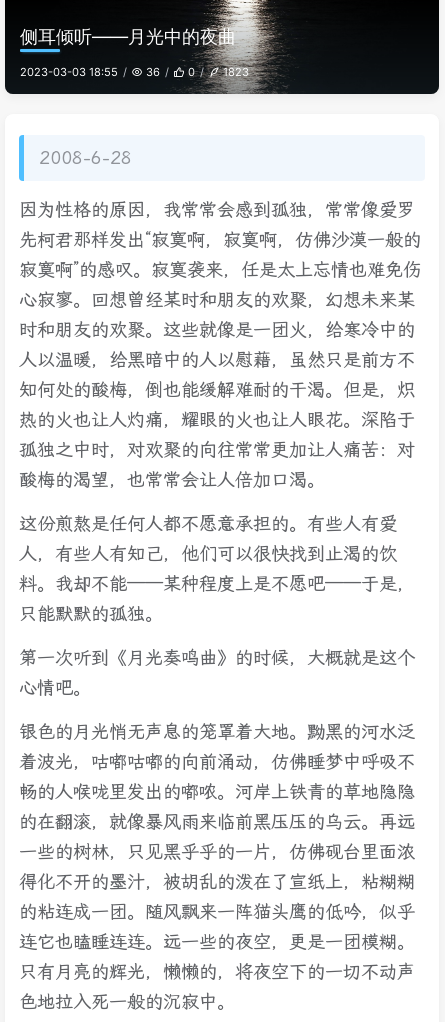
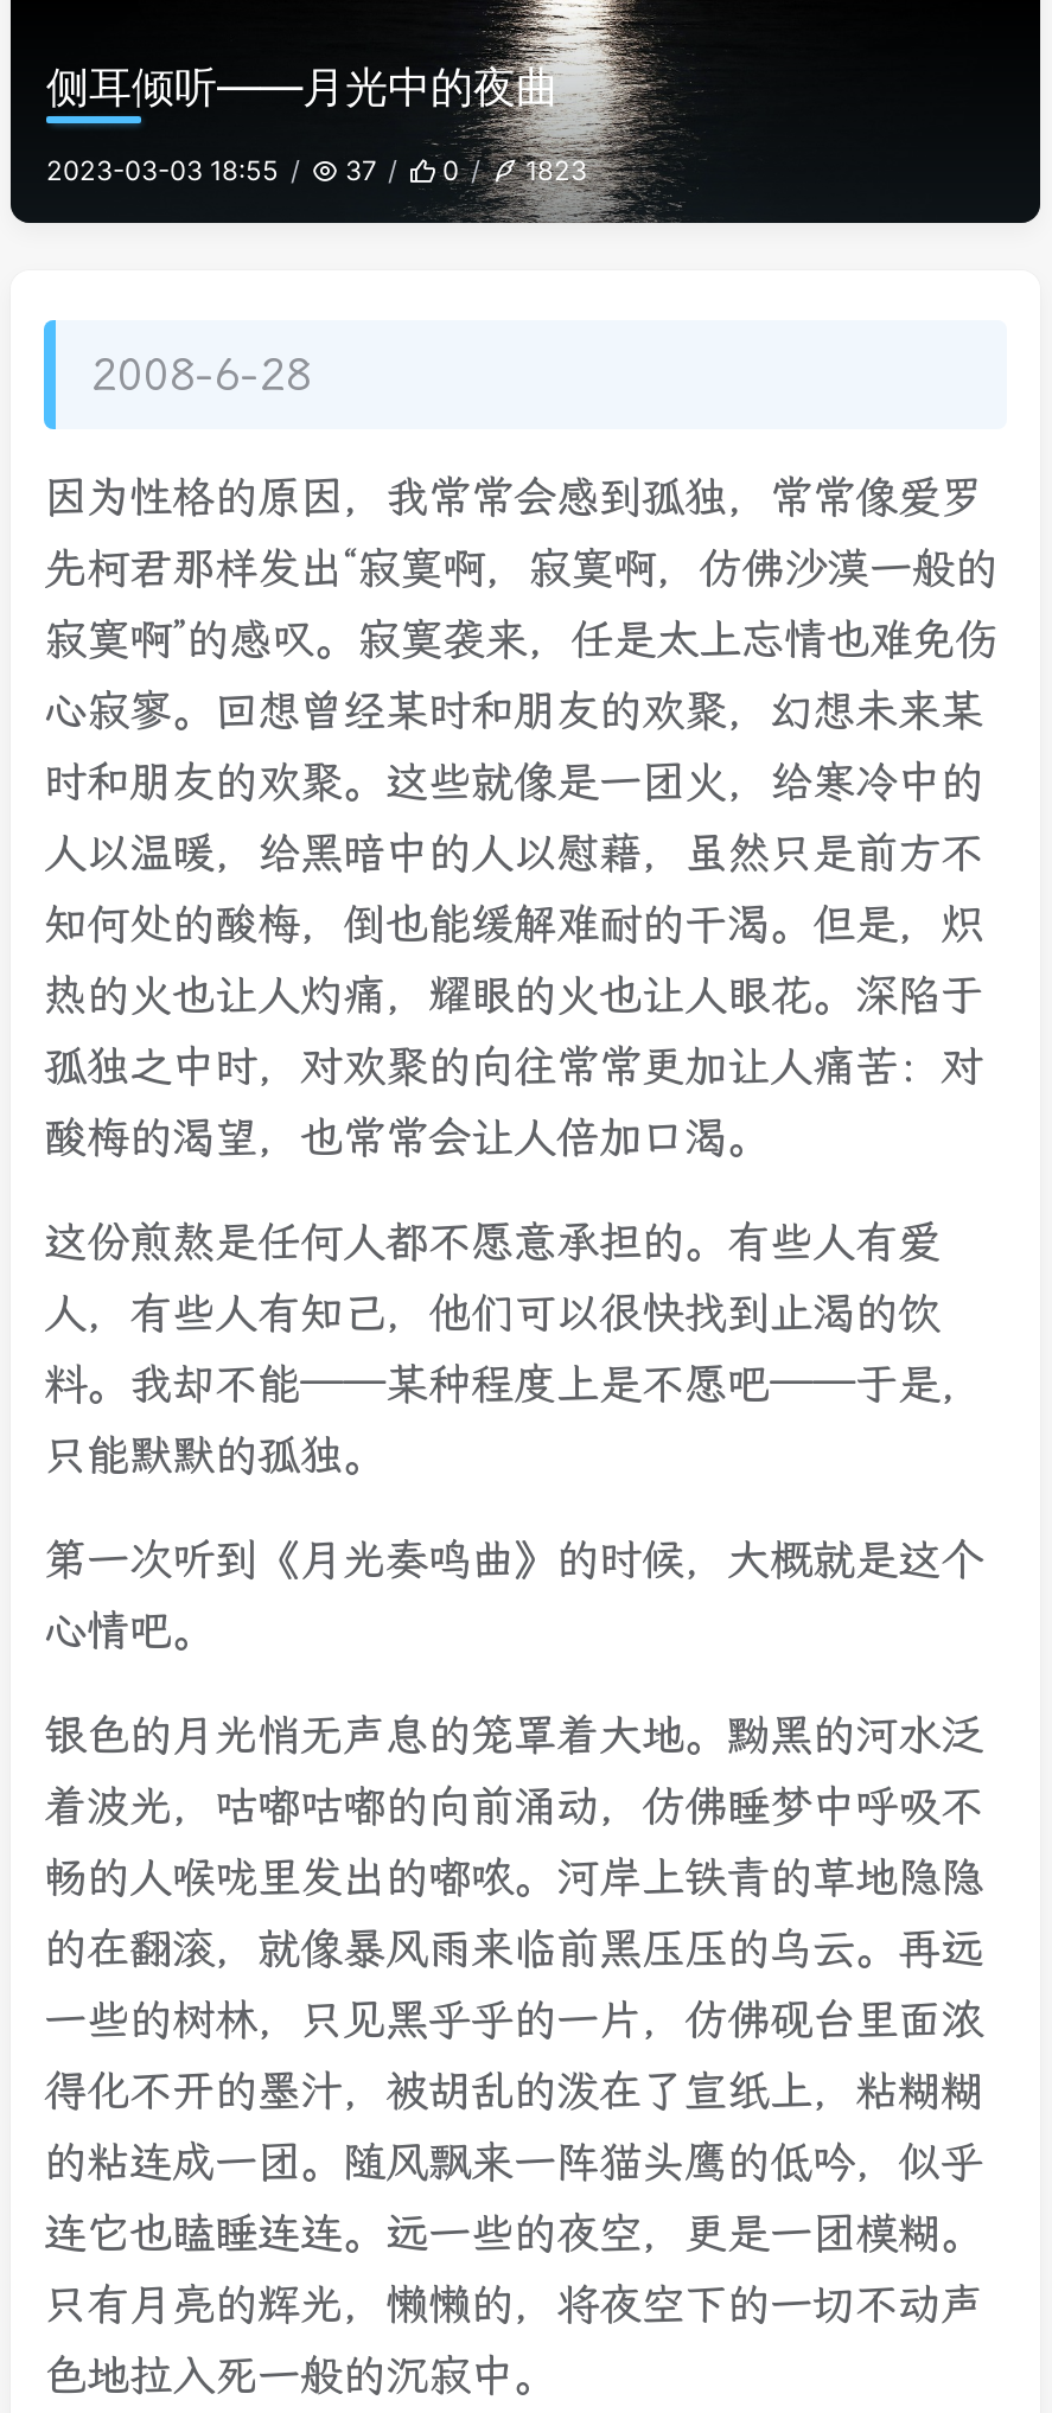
[20,65,249,79] 2023-03-03 18:55 36 0 1823 -> [46,154,587,187] 2023-03-03 18:55 37 0 1823

